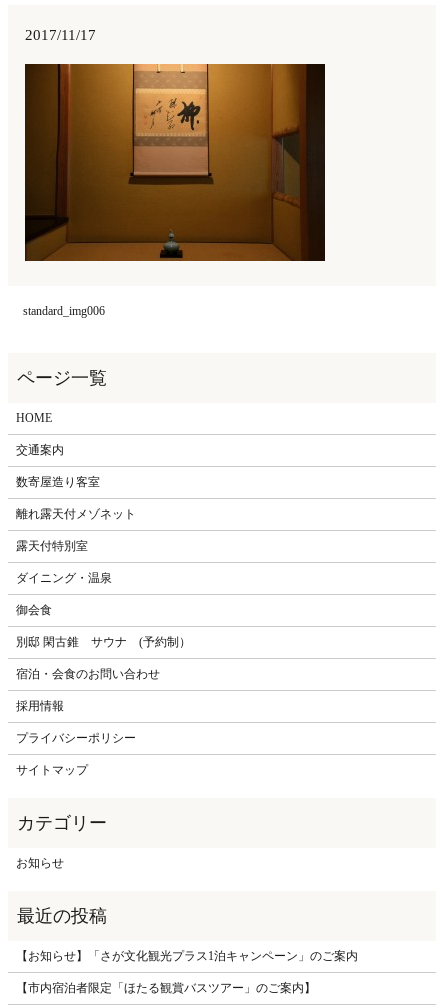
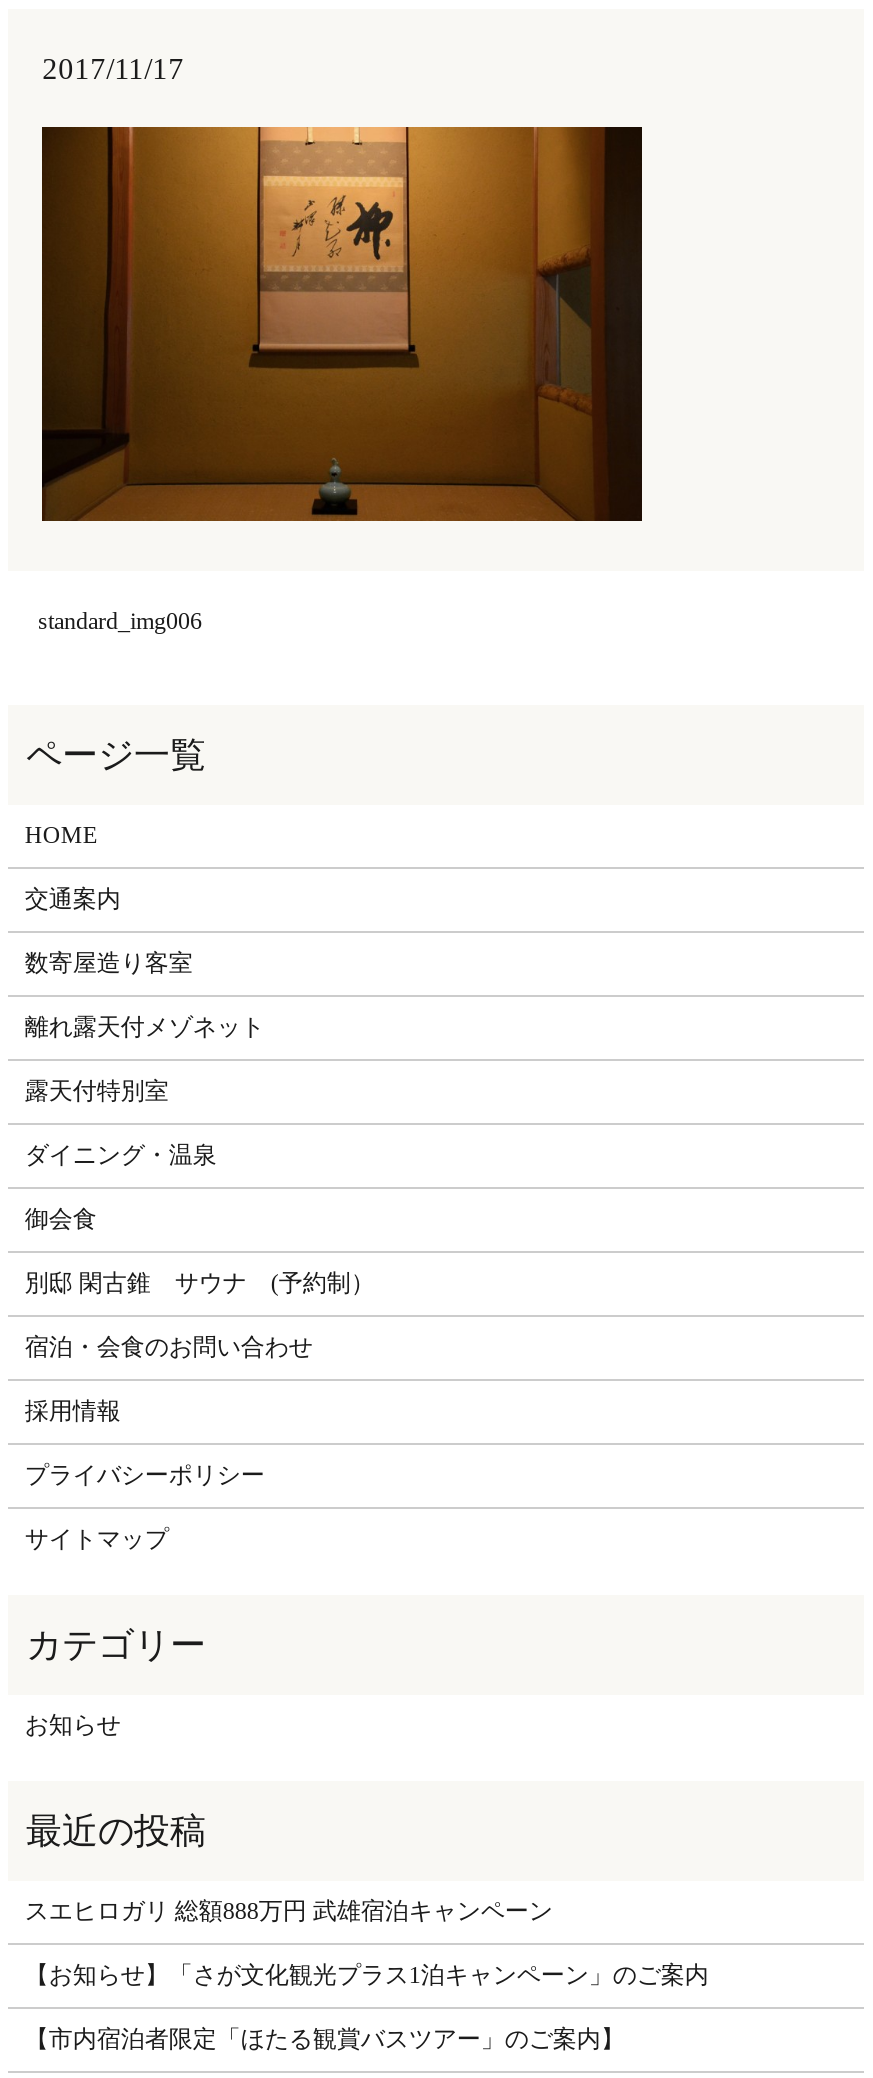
none -> [25,1898,553,1926] スエヒロガリ 総額888万円 武雄宿泊キャンペーン

